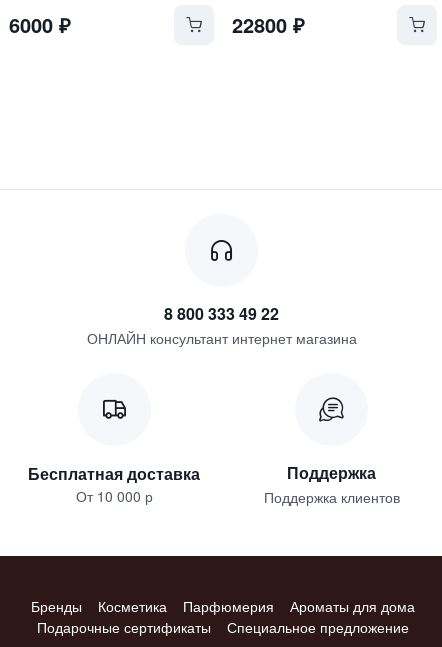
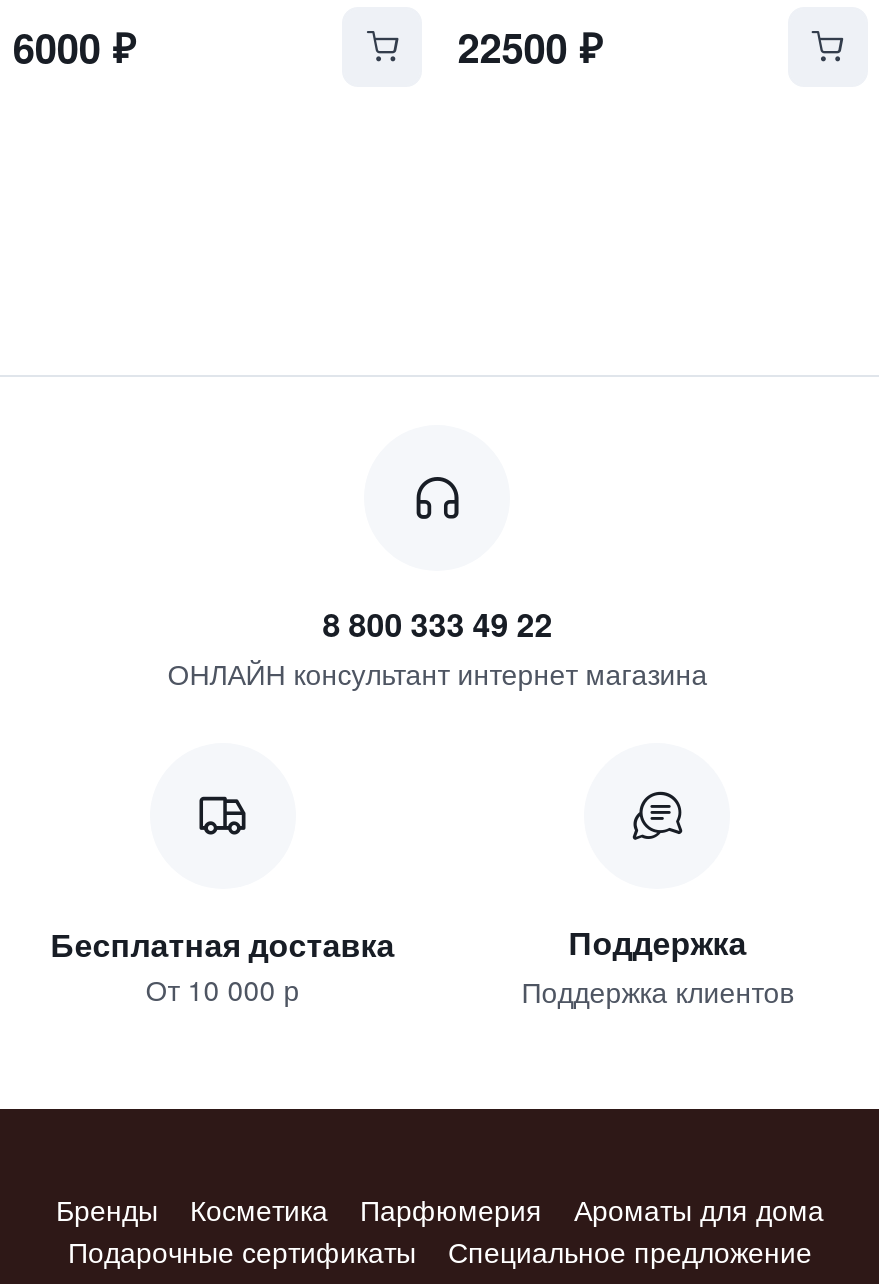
[232,10,305,39] 22800 ₽ -> [458,16,604,74] 22500 ₽

